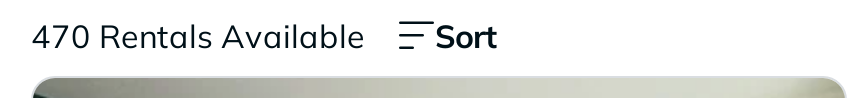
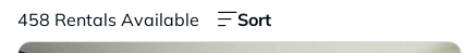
[31,16,365,56] 470 Rentals Available -> [17,9,199,30] 458 Rentals Available

